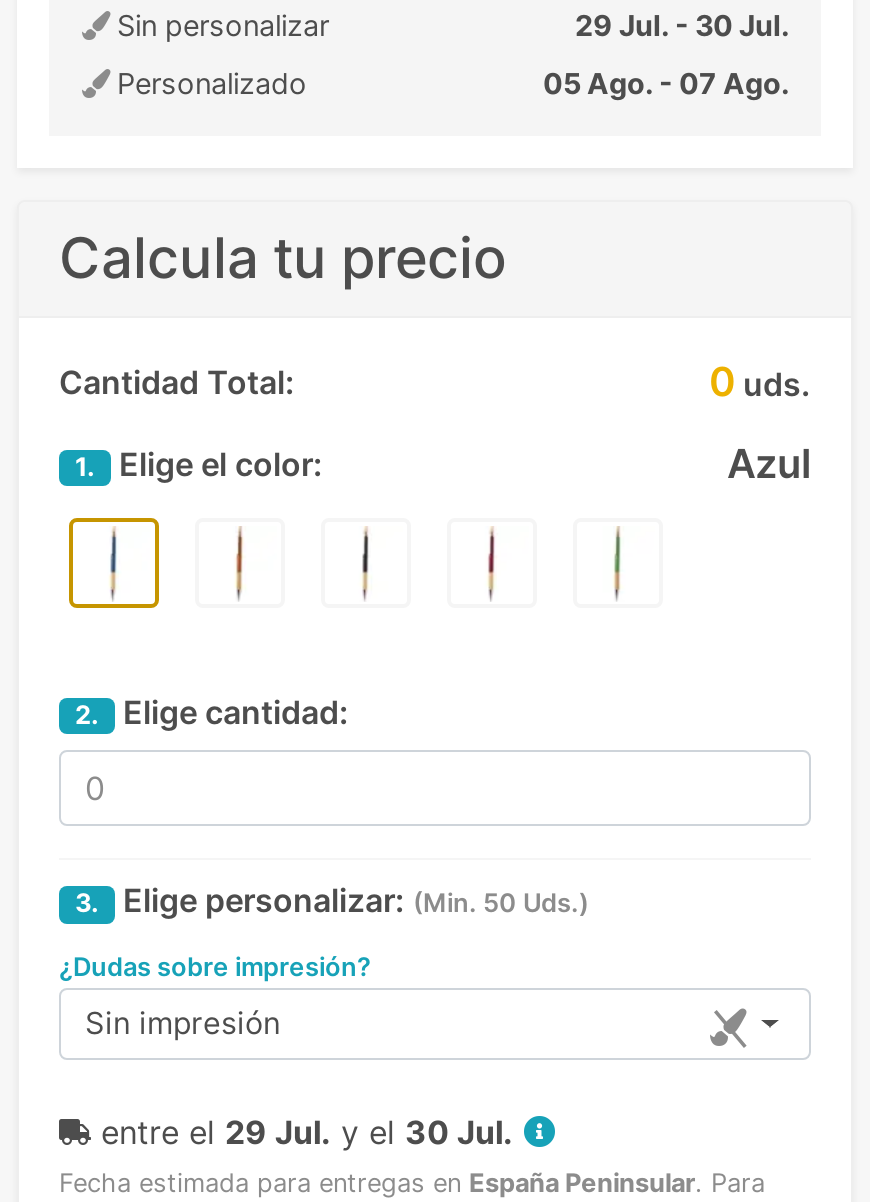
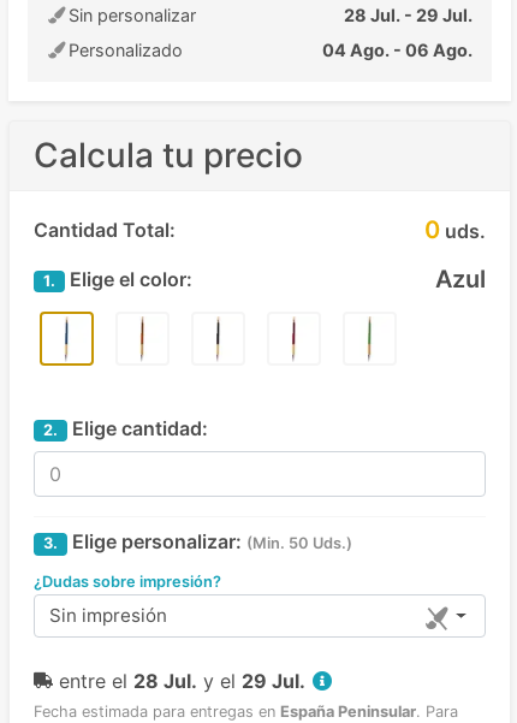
[575,8,789,42] 29 Jul. - 30 Jul. -> [344,5,473,25] 28 Jul. - 29 Jul.
[543,66,789,100] 05 Ago. - 07 Ago. -> [322,40,473,60] 04 Ago. - 06 Ago.
[101,1111,513,1151] entre el 29 Jul. y el 30 Jul. -> [59,668,305,692] entre el 28 Jul. y el 29 Jul.

